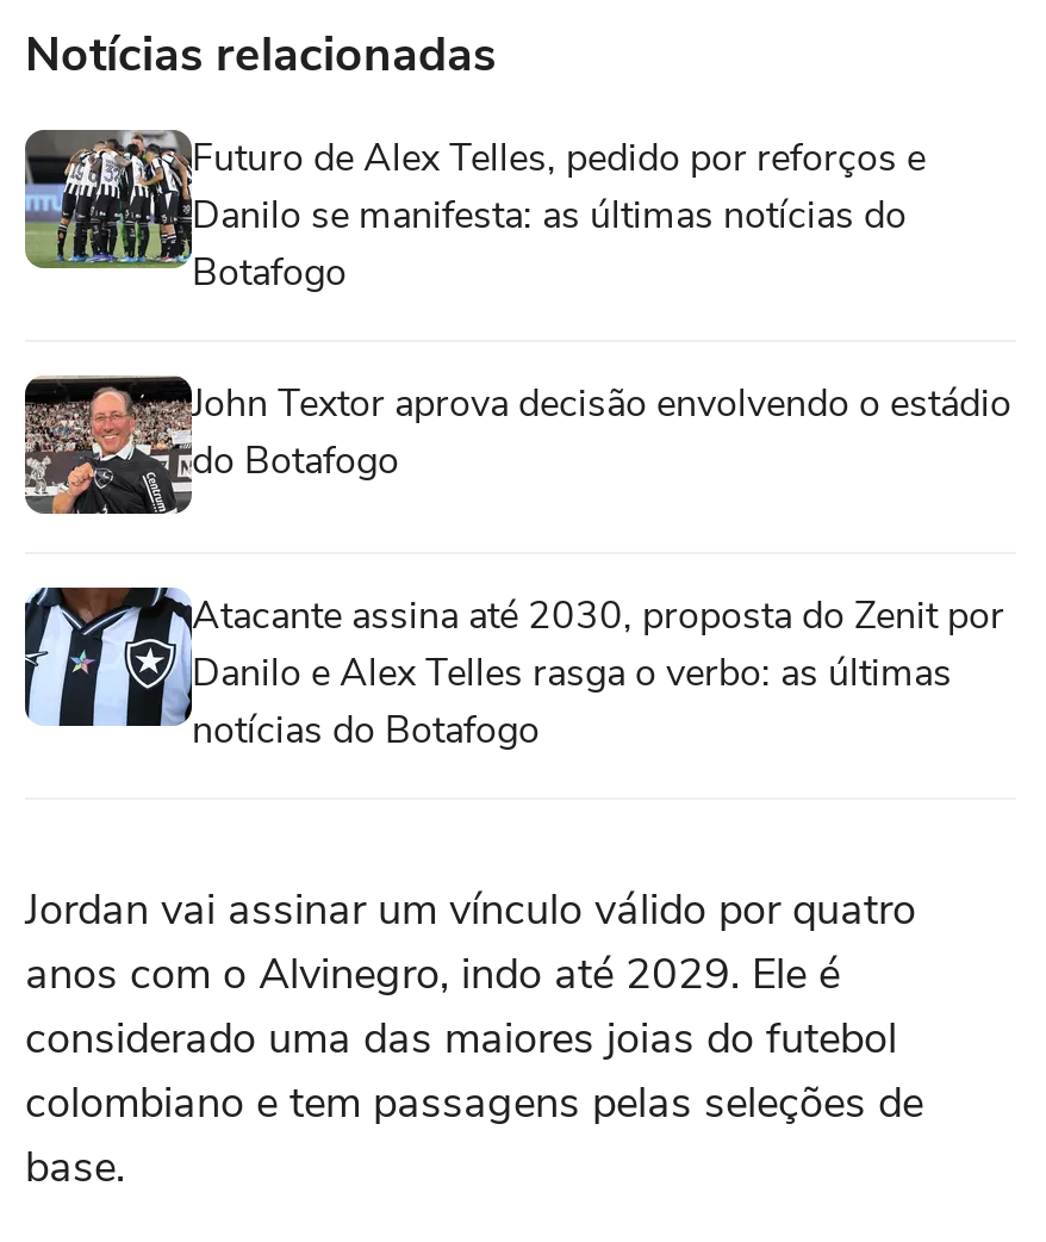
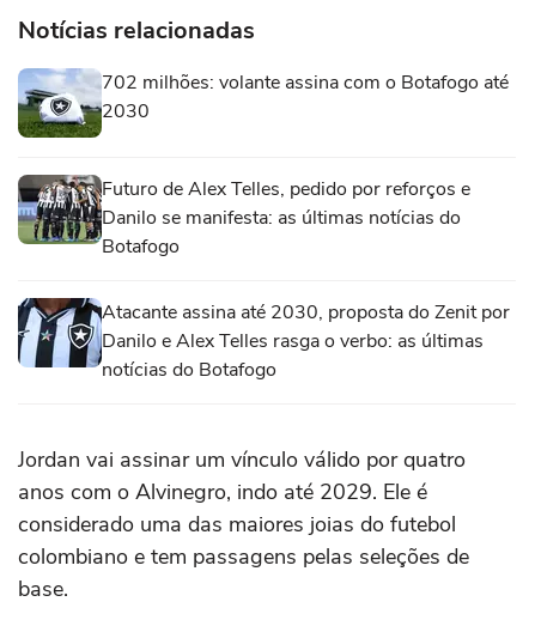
none -> [17,68,509,136] [image] | 702 milhões: volante assina com o Botafogo até | 2030
moved [20,128,926,299] -> [16,174,470,260]: [image] | Futuro de Alex Telles, pedido por reforços e | Danilo se manifesta: as últimas notícias do | Botafogo
[23,375,1011,516] [image] | John Textor aprova decisão envolvendo o estádio | do Botafogo -> none

